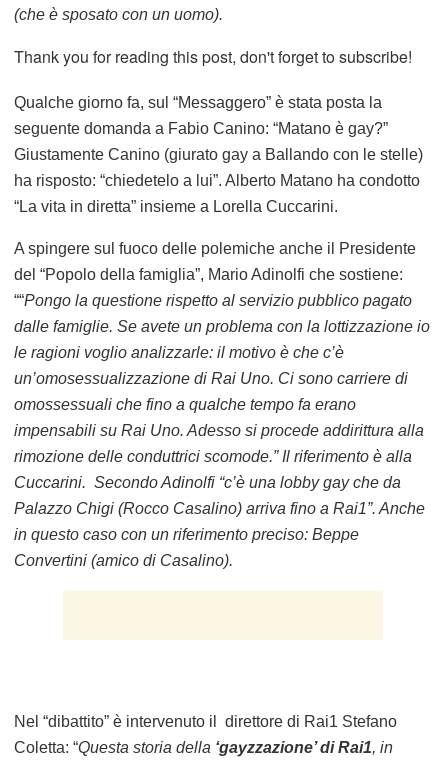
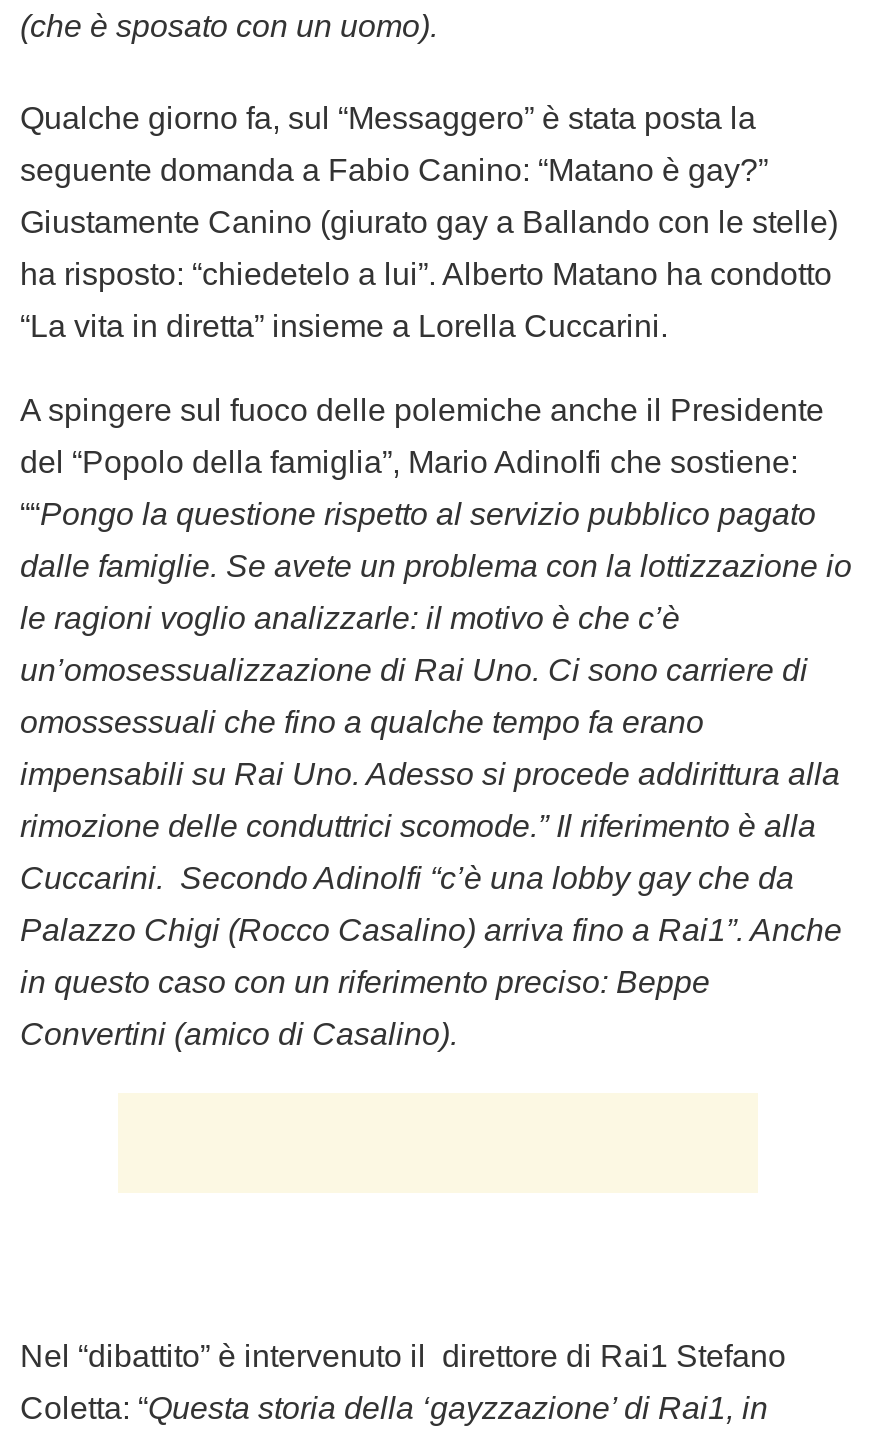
[14,45,412,68] Thank you for reading this post, don't forget to subscribe! -> none

